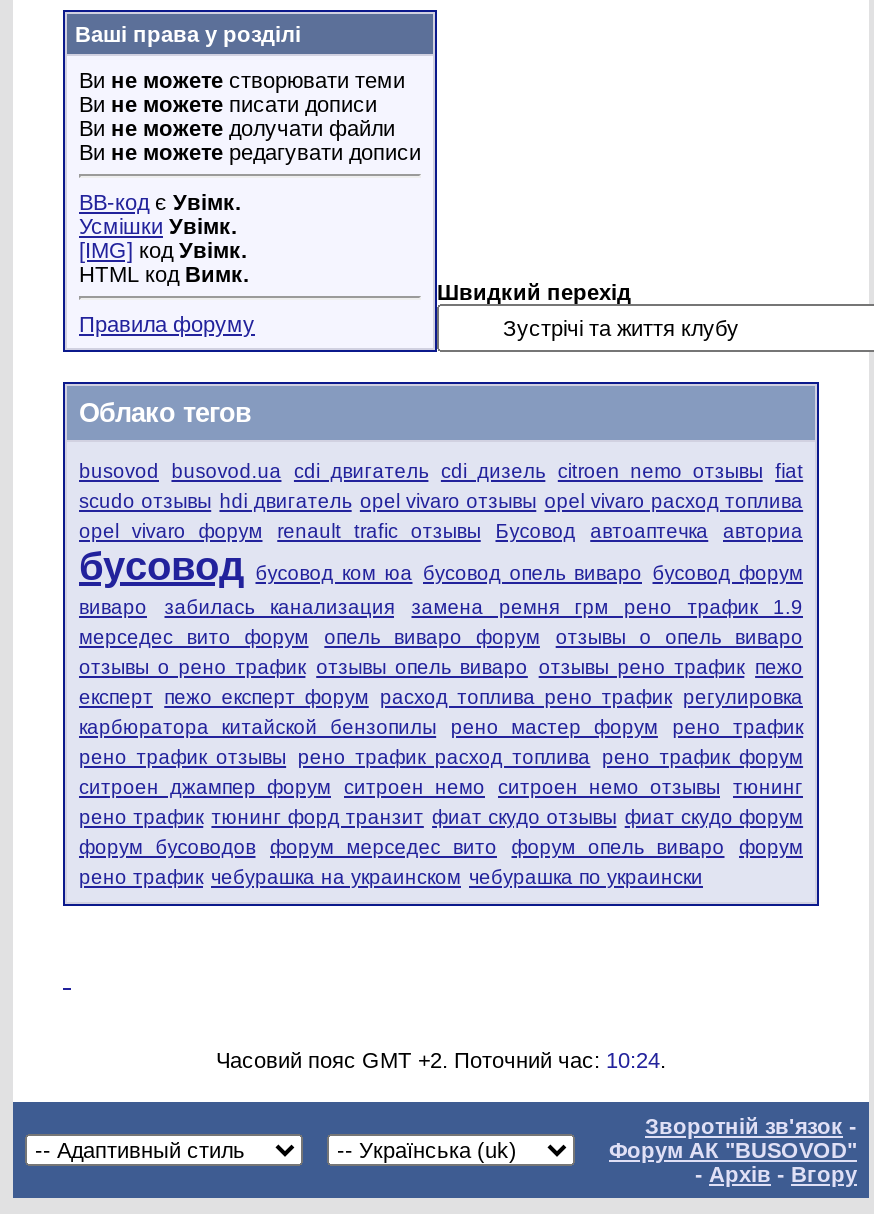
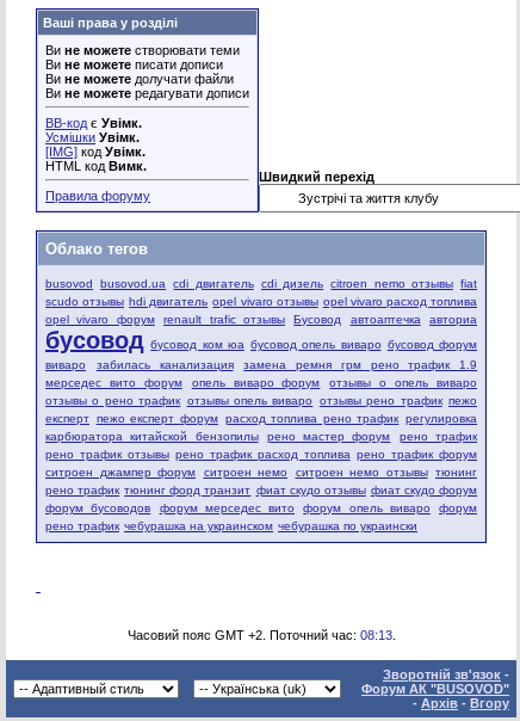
[216,1049,666,1073] Часовий пояс GMT +2. Поточний час: 10:24. -> [127,628,395,643] Часовий пояс GMT +2. Поточний час: 08:13.

